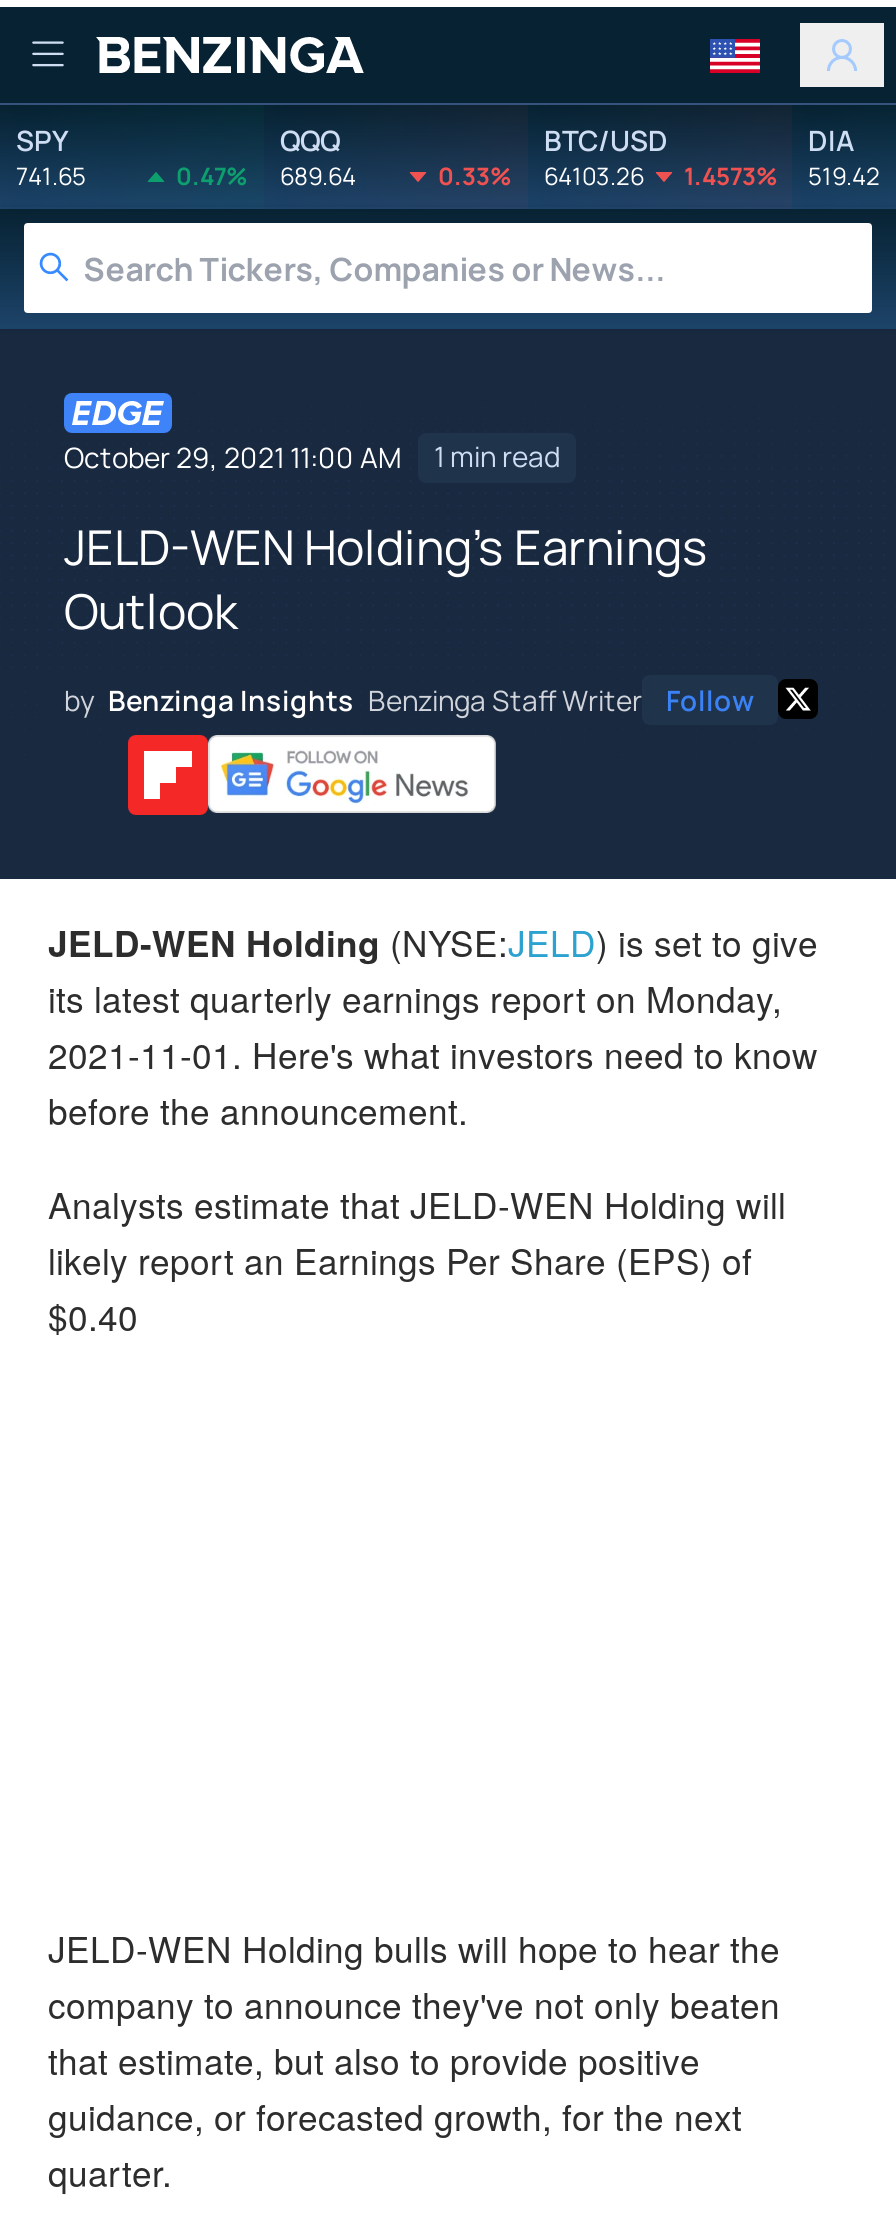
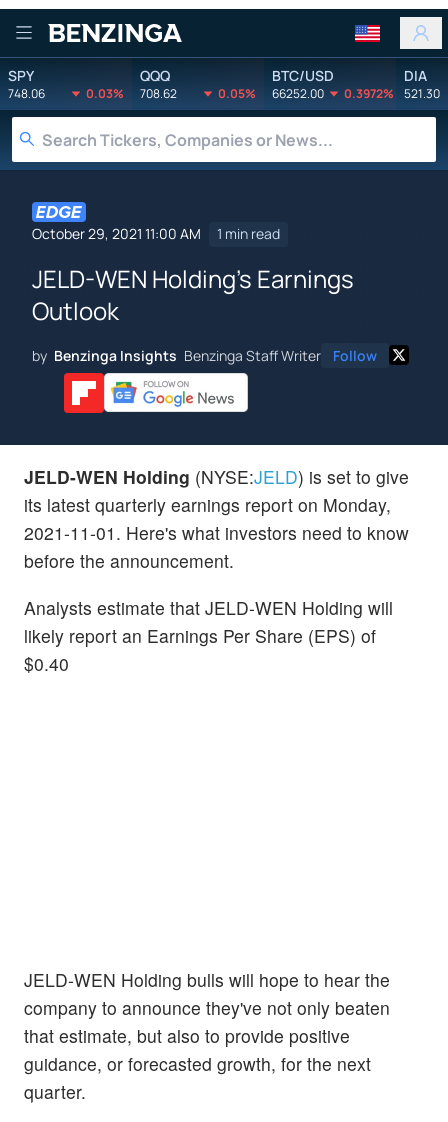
[16,158,86,192] 741.65 -> [8,84,45,101] 748.06
[176,158,248,192] 0.47% -> [86,84,124,101] 0.03%
[280,158,356,192] 689.64 -> [140,84,177,101] 708.62
[438,158,512,192] 0.33% -> [218,84,256,101] 0.05%
[544,158,644,192] 64103.26 -> [272,84,324,101] 66252.00
[684,158,778,192] 1.4573% -> [344,84,394,101] 0.3972%
[808,158,880,192] 519.42 -> [404,84,440,101] 521.30

